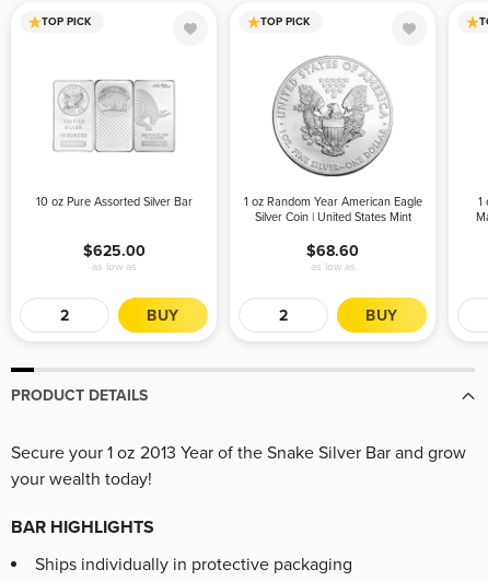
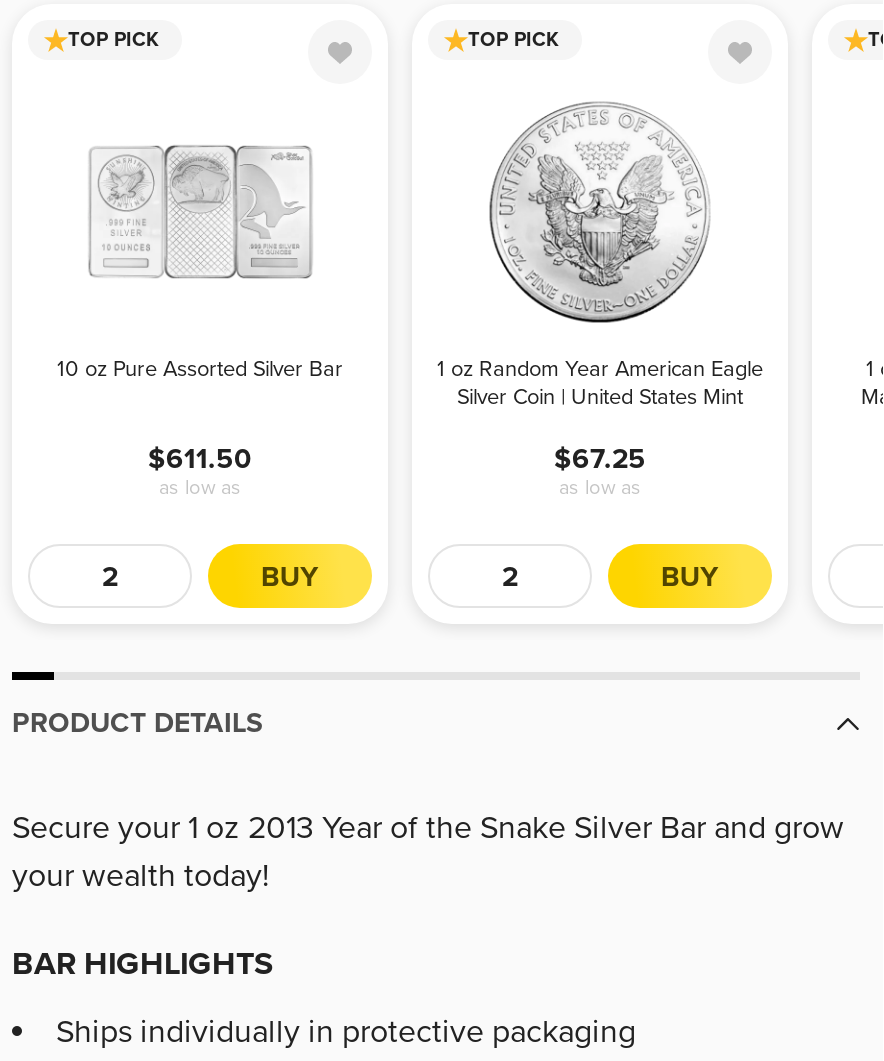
[83,241,145,260] $625.00 -> [148,441,252,475] $611.50
[306,241,359,260] $68.60 -> [554,441,646,475] $67.25

